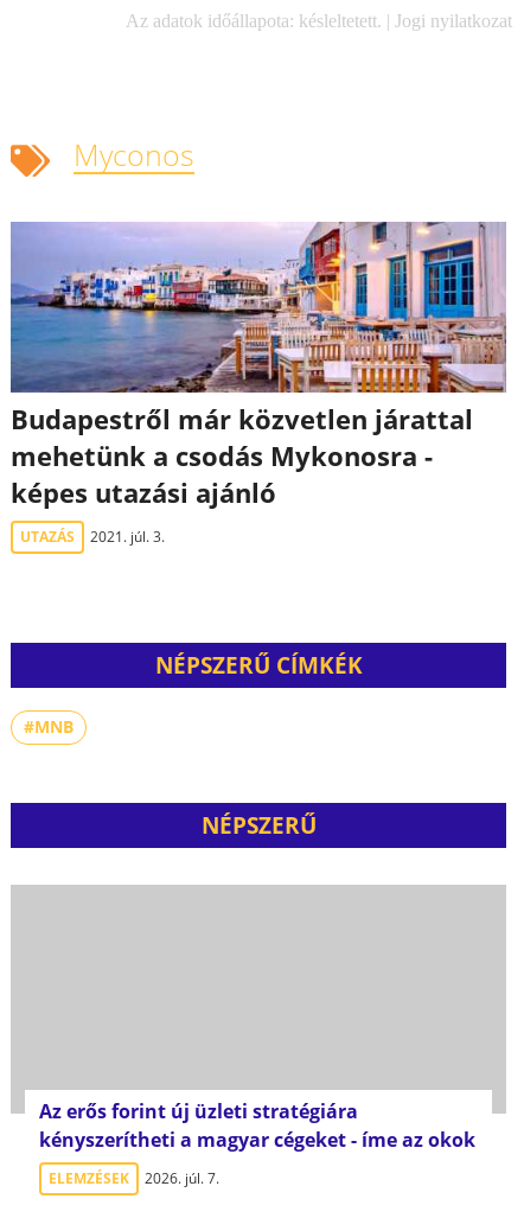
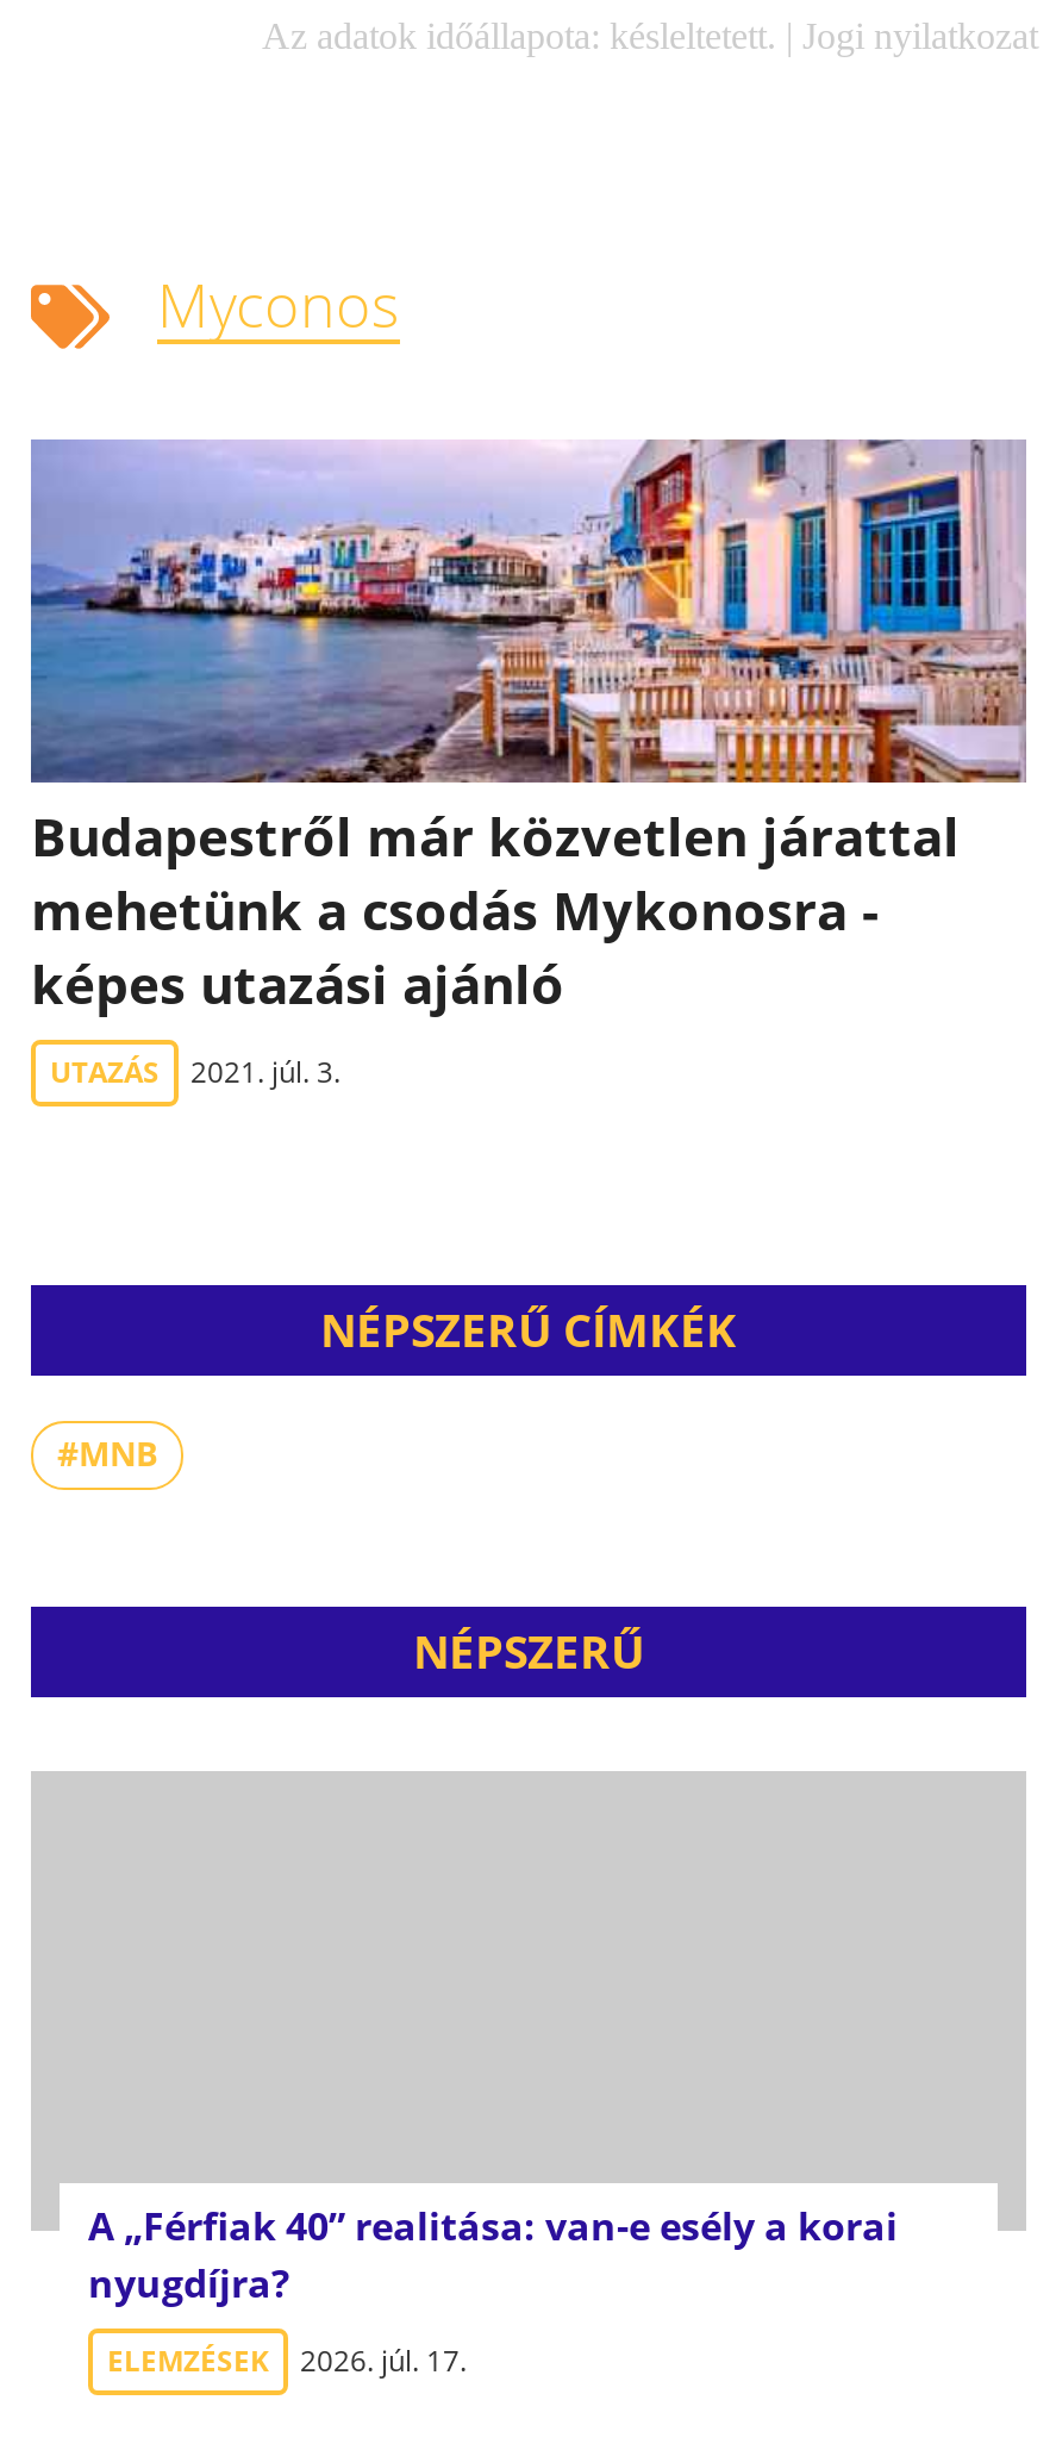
[39,1098,475,1153] Az erős forint új üzleti stratégiára | kényszerítheti a magyar cégeket - íme az okok -> [88,2200,898,2309] A „Férfiak 40” realitása: van-e esély a korai | nyugdíjra?
[49,1168,219,1188] ELEMZÉSEK 2026. júl. 7. -> [107,2340,467,2381] ELEMZÉSEK 2026. júl. 17.

